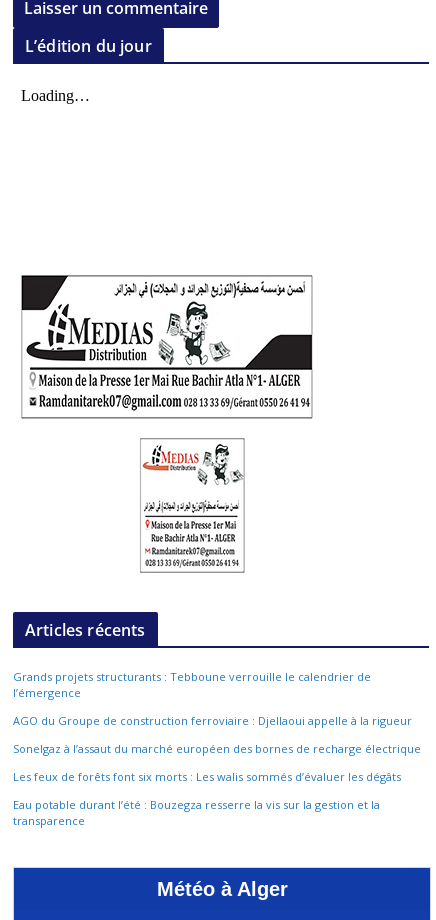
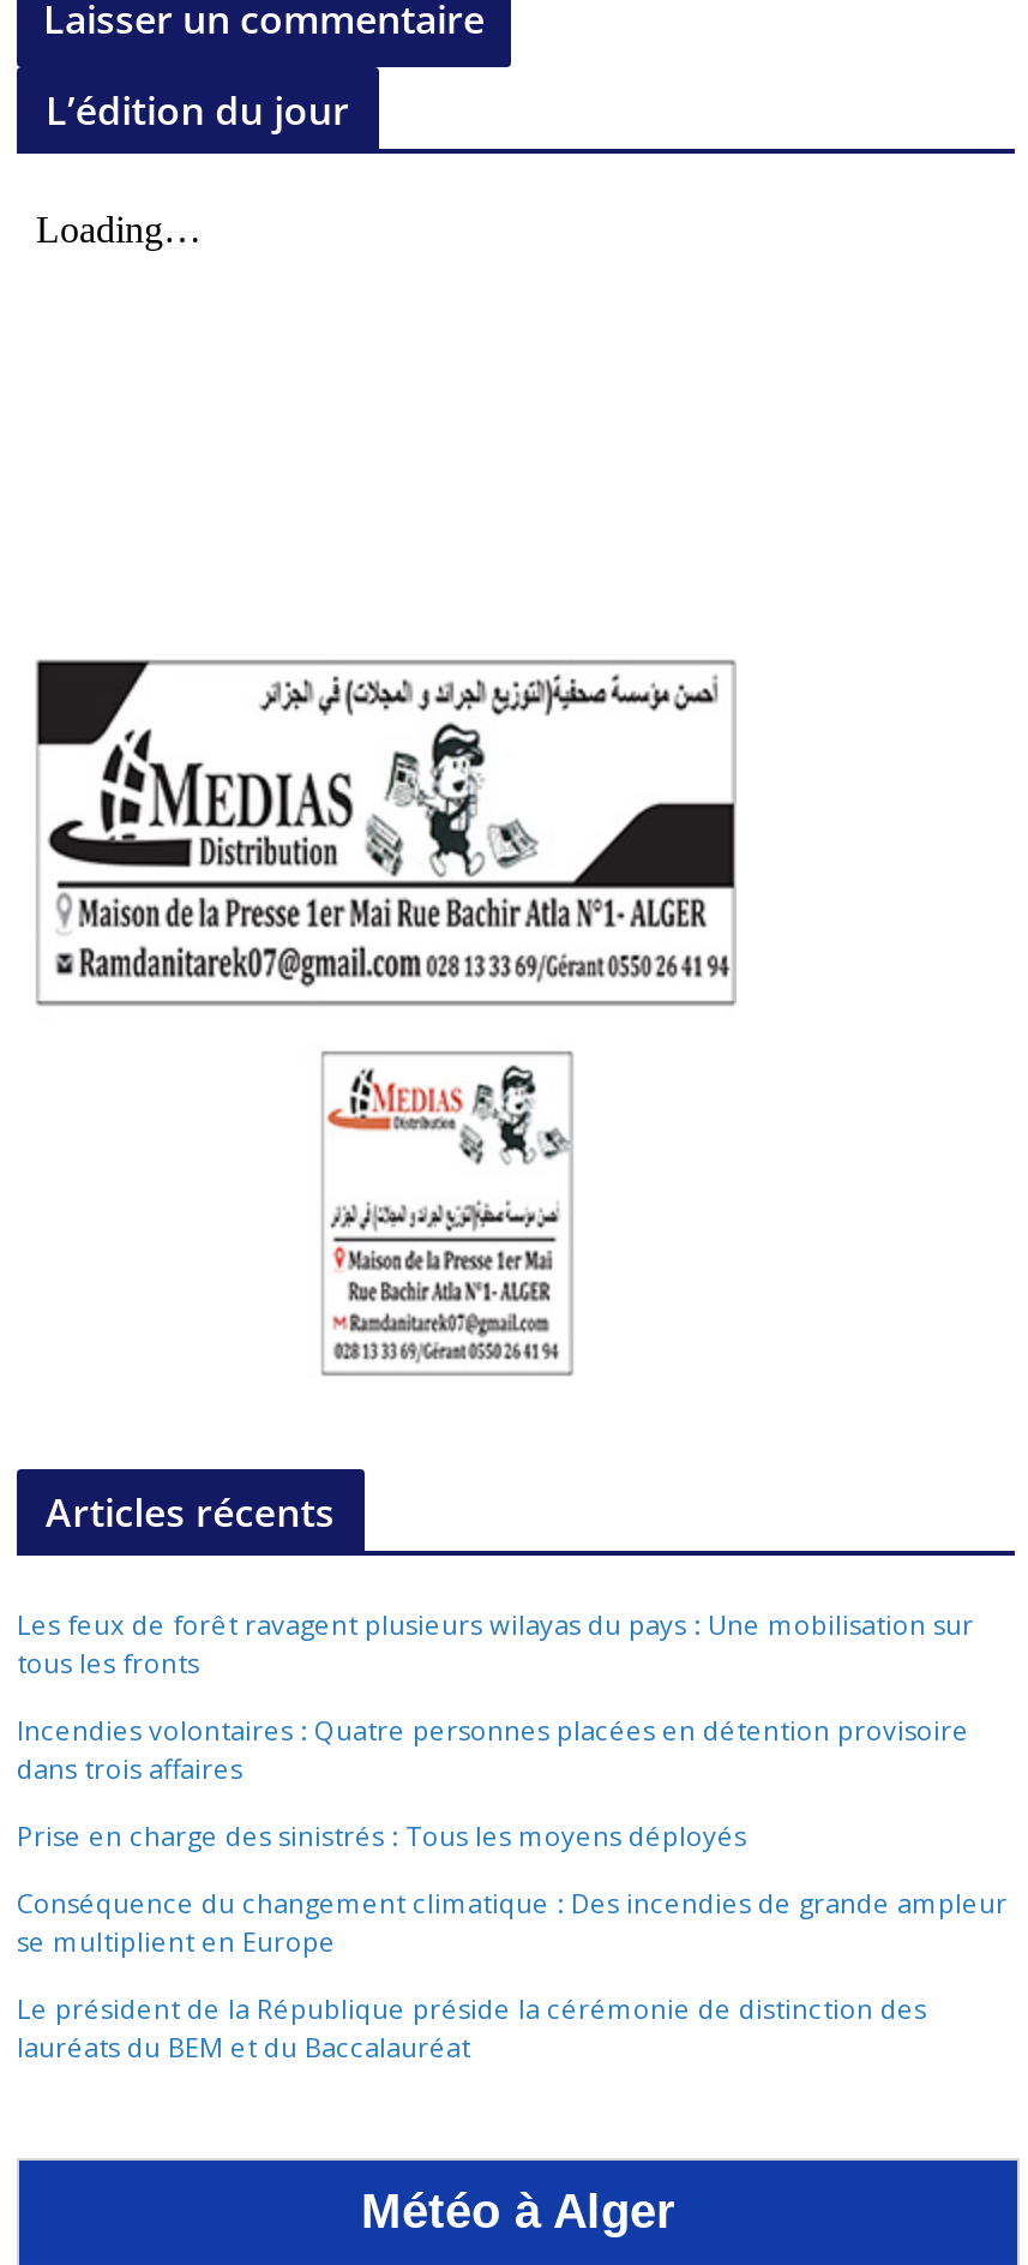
[13,668,371,699] Grands projets structurants : Tebboune verrouille le calendrier de | l’émergence -> [17,1605,974,1679] Les feux de forêt ravagent plusieurs wilayas du pays : Une mobilisation sur | tous les fronts
[13,712,412,727] AGO du Groupe de construction ferroviaire : Djellaoui appelle à la rigueur -> [17,1710,969,1785] Incendies volontaires : Quatre personnes placées en détention provisoire | dans trois affaires
[13,740,421,755] Sonelgaz à l’assaut du marché européen des bornes de recharge électrique -> [17,1816,746,1852] Prise en charge des sinistrés : Tous les moyens déployés
[13,768,401,783] Les feux de forêts font six morts : Les walis sommés d’évaluer les dégâts -> [17,1883,1008,1958] Conséquence du changement climatique : Des incendies de grande ampleur | se multiplient en Europe
[13,796,380,827] Eau potable durant l’été : Bouzegza resserre la vis sur la gestion et la | transparence -> [17,1989,926,2063] Le président de la République préside la cérémonie de distinction des | lauréats du BEM et du Baccalauréat

